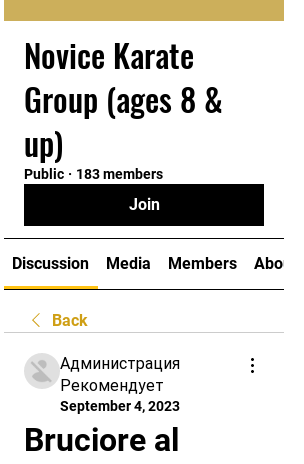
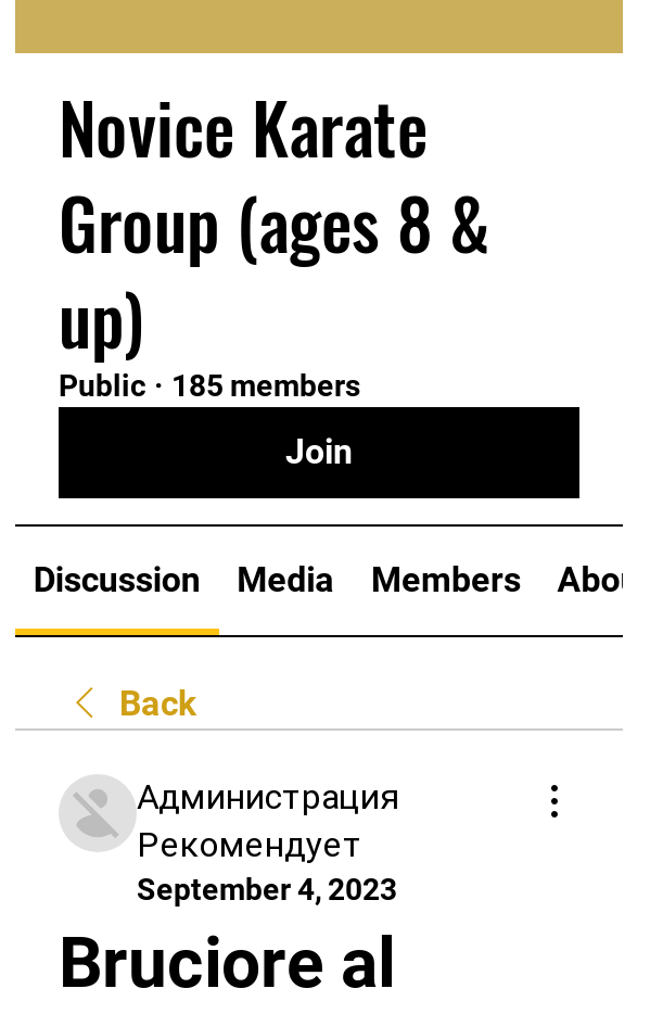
[24,166,163,182] Public · 183 members -> [59,368,360,403] Public · 185 members

